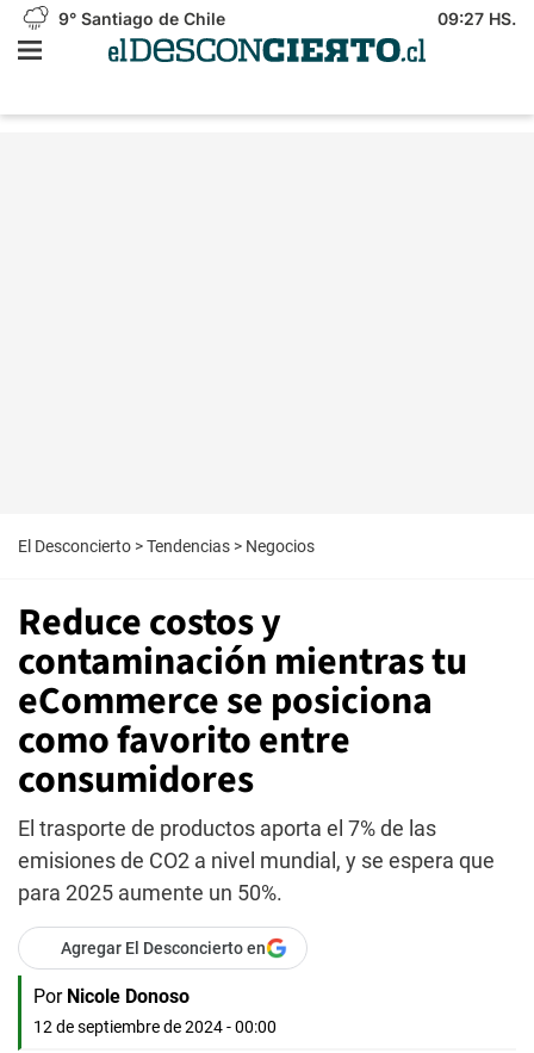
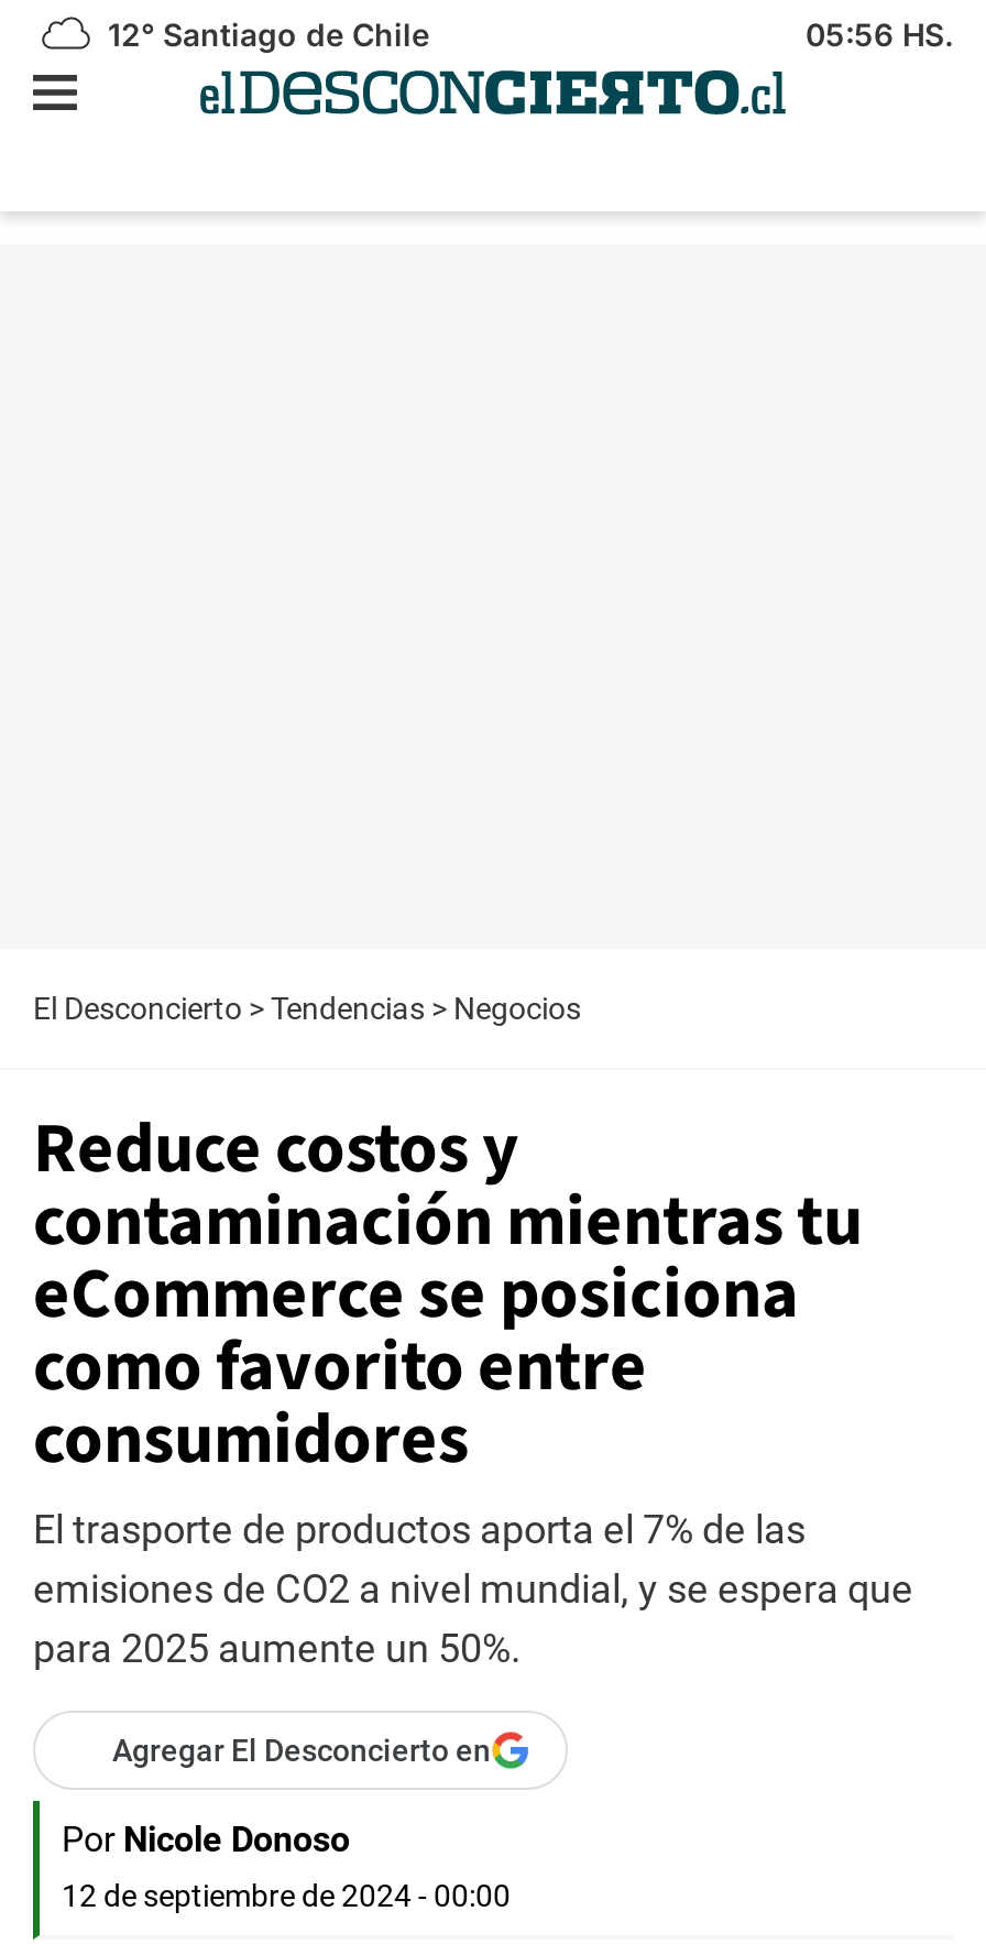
[54,8,225,29] 9° Santiago de Chile -> [99,15,429,53] 12° Santiago de Chile
[437,8,516,29] 09:27 HS. -> [806,15,953,53] 05:56 HS.

